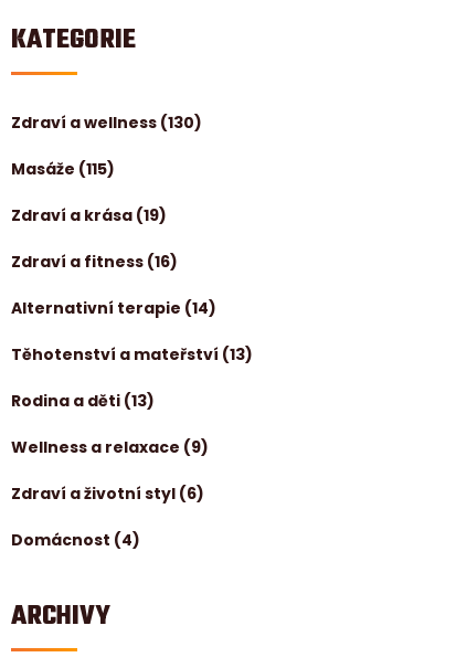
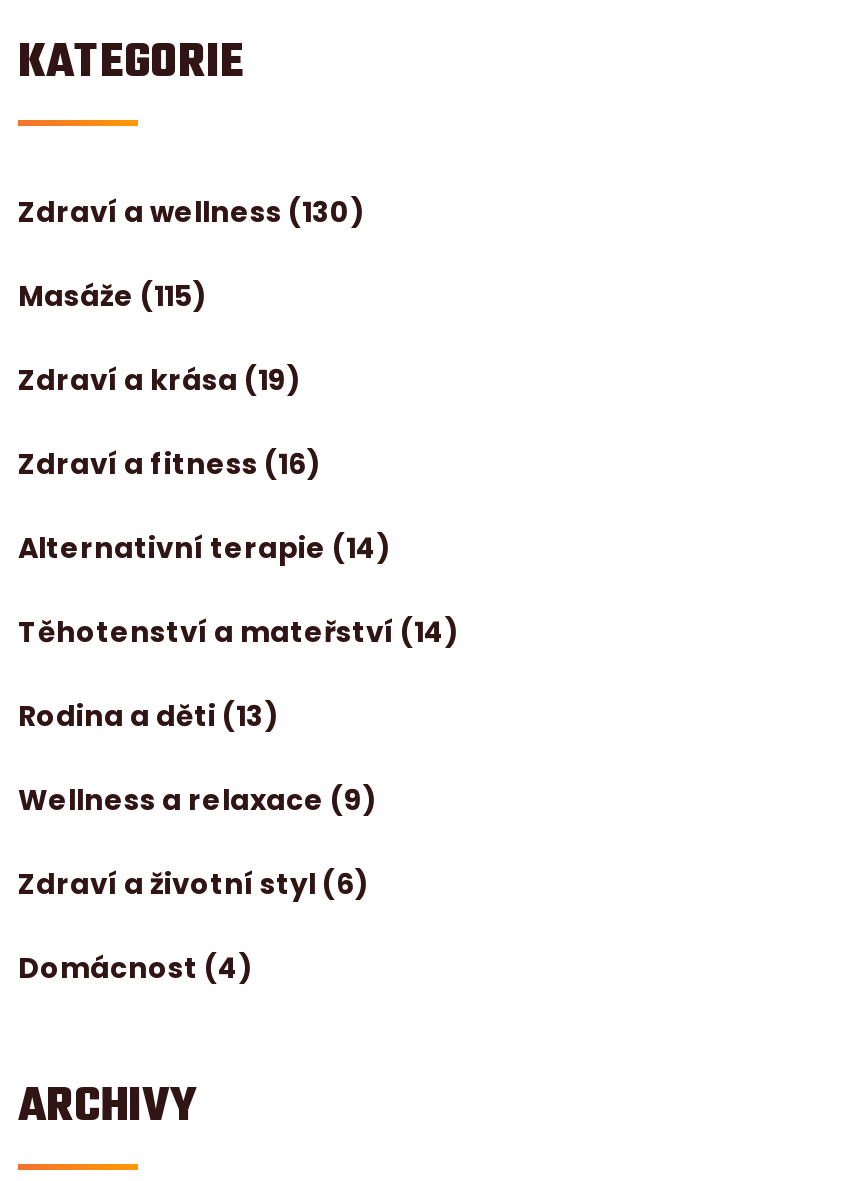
[11,343,253,365] Těhotenství a mateřství (13) -> [18,611,458,651] Těhotenství a mateřství (14)

